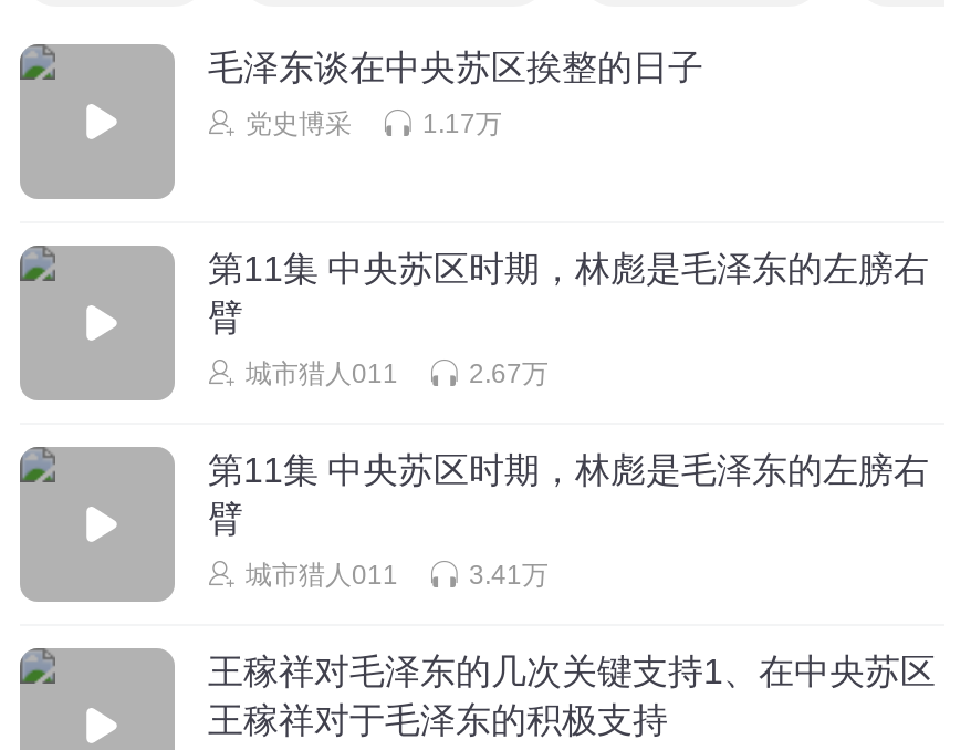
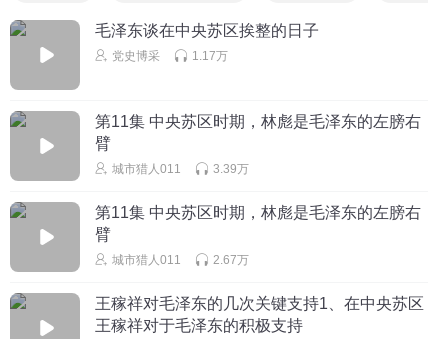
[469,357,549,388] 2.67万 -> [213,161,249,175] 3.39万
[469,559,549,590] 3.41万 -> [213,252,249,266] 2.67万

